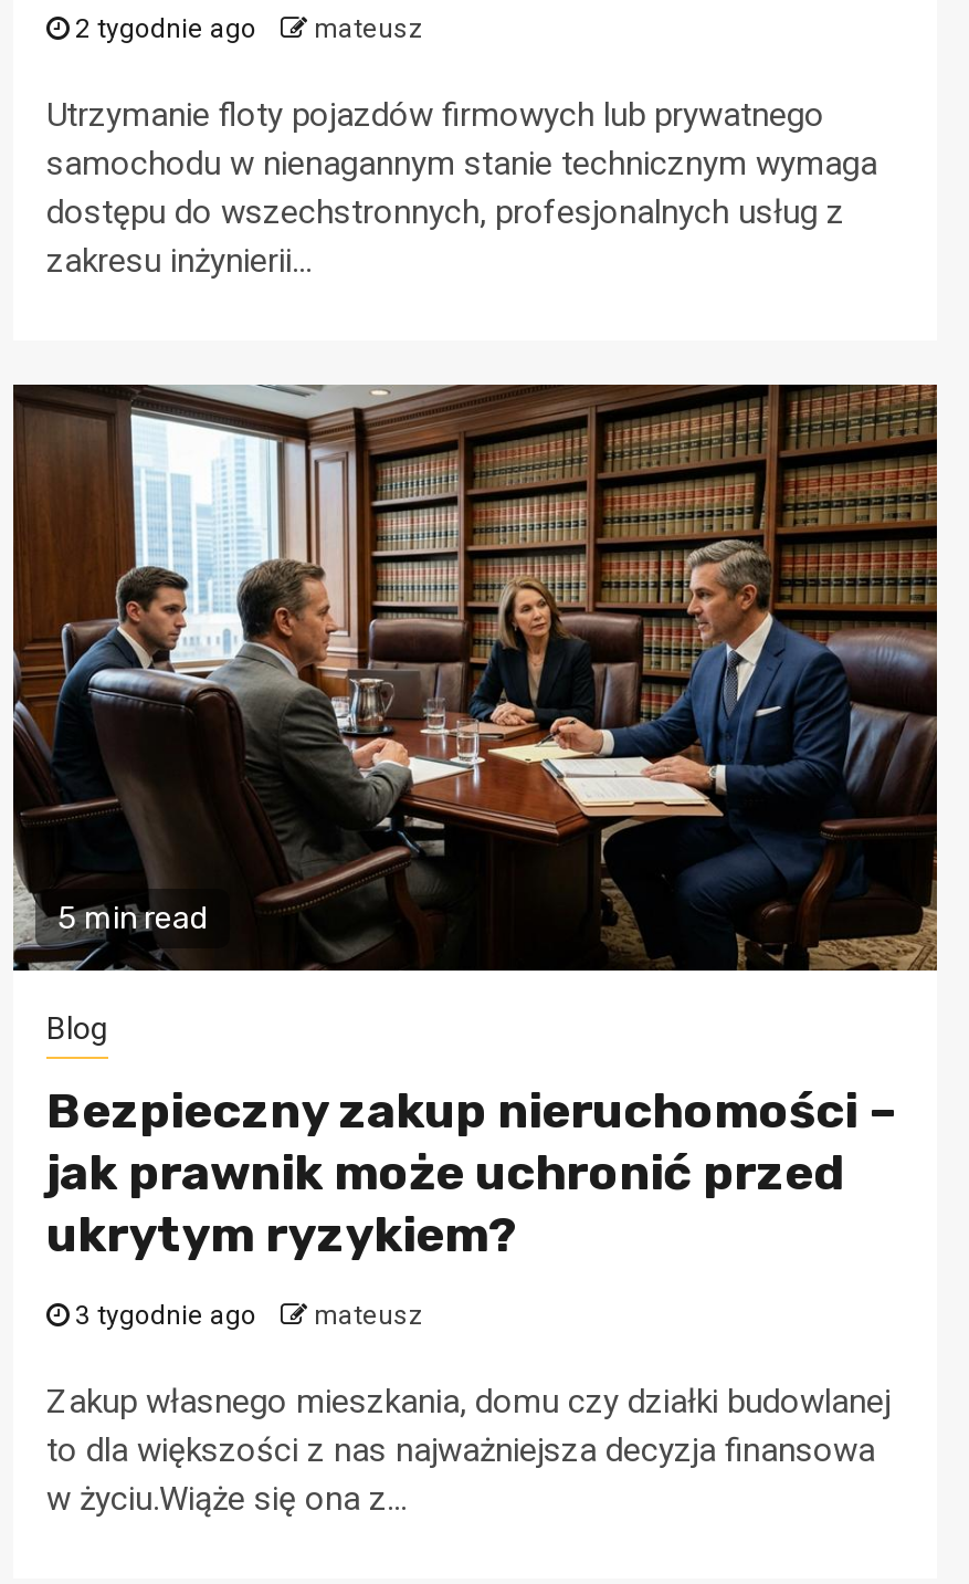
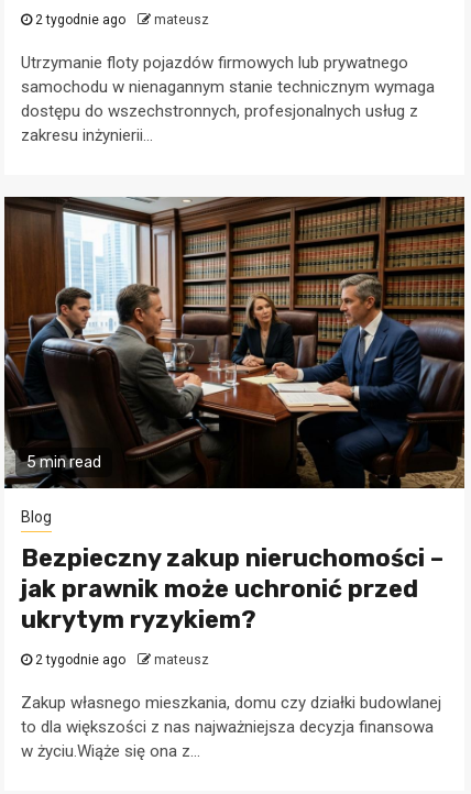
[69,1300,424,1331] 3 tygodnie ago mateusz -> [32,652,209,668] 2 tygodnie ago mateusz

